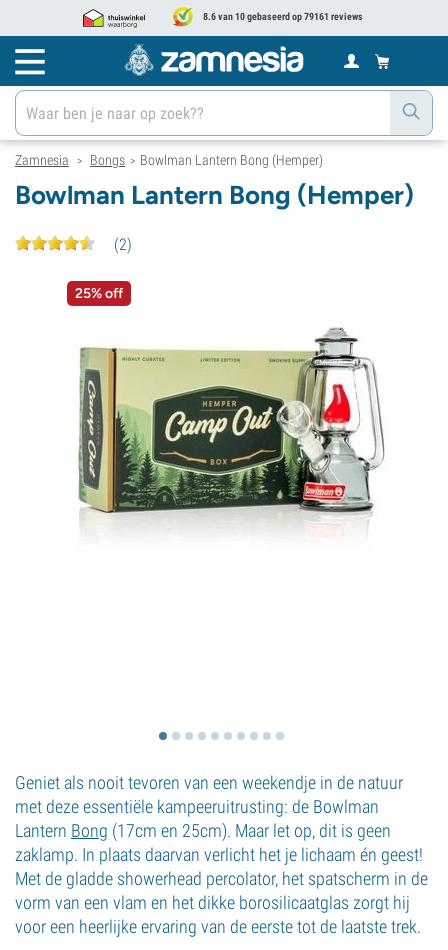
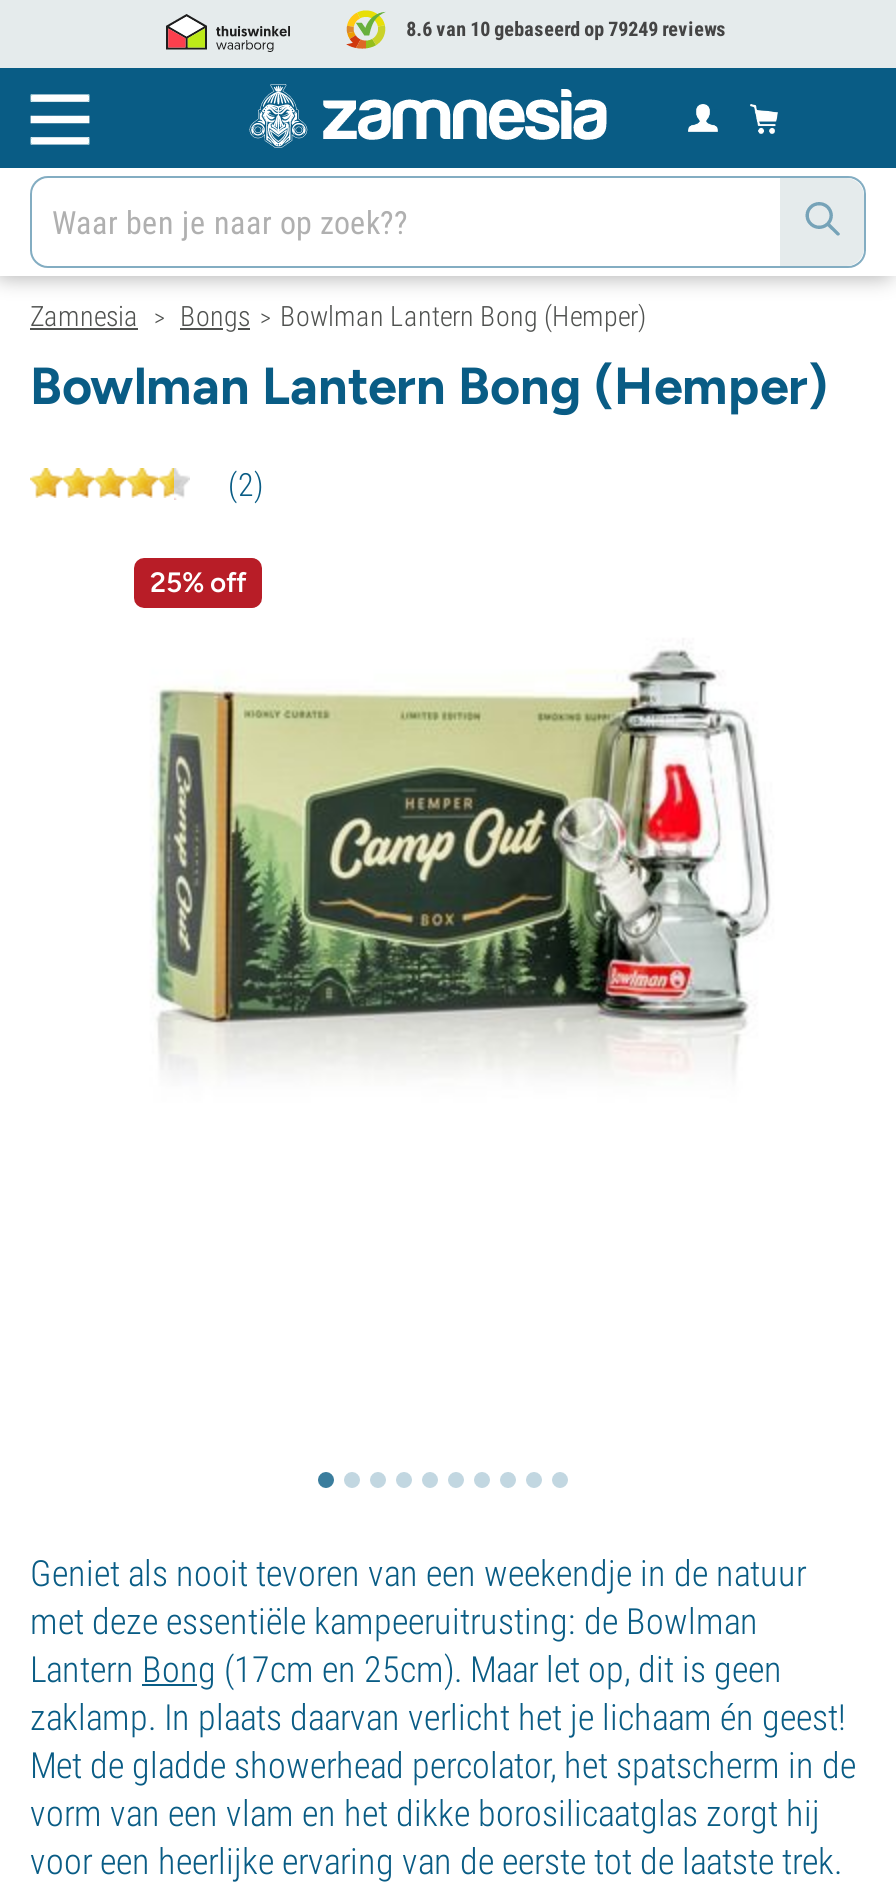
[201,11,363,22] 8.6 van 10 gebaseerd op 79161 reviews -> [402,18,726,40] 8.6 van 10 gebaseerd op 79249 reviews

